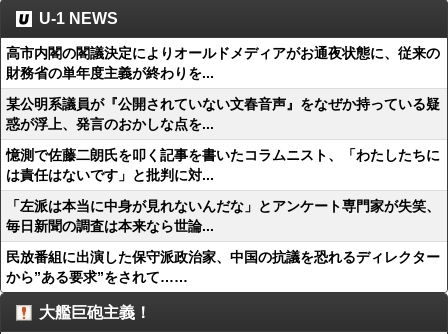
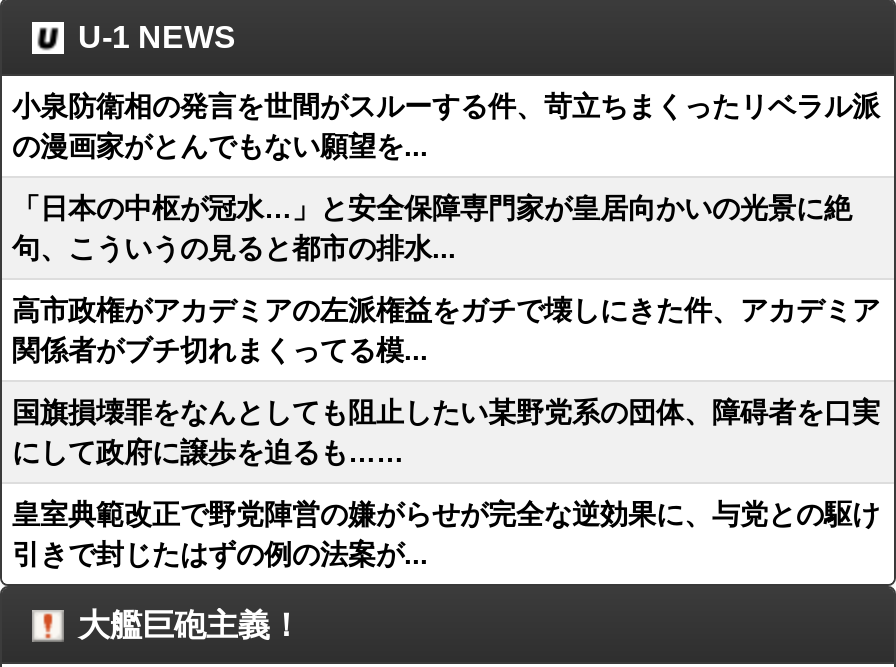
[6,45,440,81] 高市内閣の閣議決定によりオールドメディアがお通夜状態に、従来の | 財務省の単年度主義が終わりを... -> [12,90,880,162] 小泉防衛相の発言を世間がスルーする件、苛立ちまくったリベラル派 | の漫画家がとんでもない願望を...
[6,96,440,132] 某公明系議員が『公開されていない文春音声』をなぜか持っている疑 | 惑が浮上、発言のおかしな点を... -> [12,192,852,264] 「日本の中枢が冠水…」と安全保障専門家が皇居向かいの光景に絶 | 句、こういうの見ると都市の排水...
[6,147,440,183] 憶測で佐藤二朗氏を叩く記事を書いたコラムニスト、「わたしたちに | は責任はないです」と批判に対... -> [12,294,880,366] 高市政権がアカデミアの左派権益をガチで壊しにきた件、アカデミア | 関係者がブチ切れまくってる模...
[6,198,440,234] 「左派は本当に中身が見れないんだな」とアンケート専門家が失笑、 | 毎日新聞の調査は本来なら世論... -> [12,396,880,468] 国旗損壊罪をなんとしても阻止したい某野党系の団体、障碍者を口実 | にして政府に譲歩を迫るも……
[6,249,440,285] 民放番組に出演した保守派政治家、中国の抗議を恐れるディレクター | から”ある要求”をされて…… -> [12,498,880,570] 皇室典範改正で野党陣営の嫌がらせが完全な逆効果に、与党との駆け | 引きで封じたはずの例の法案が...

